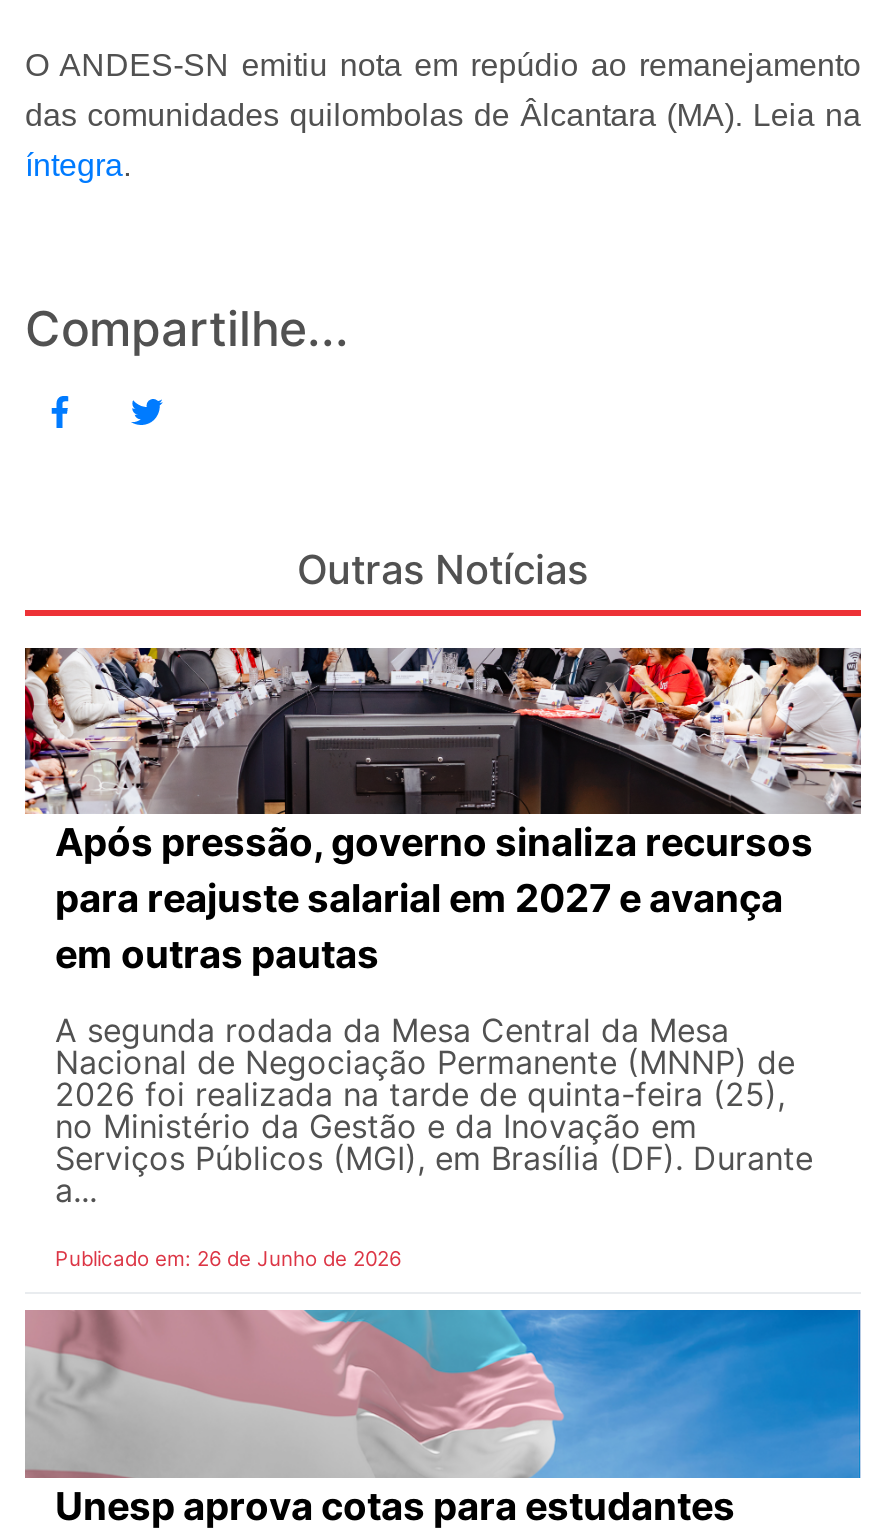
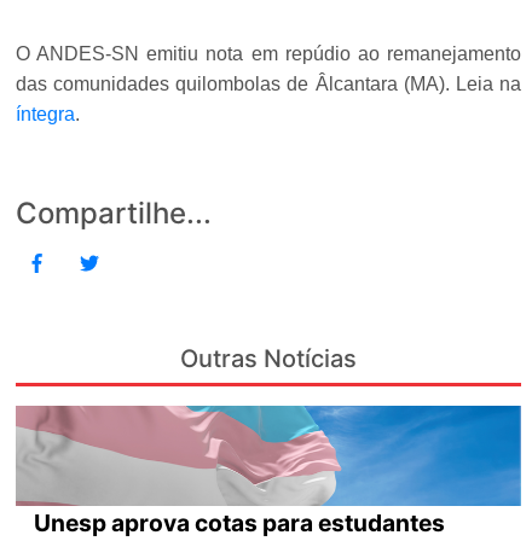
[23,646,863,1270] [image] | Após pressão, governo sinaliza recursos | para reajuste salarial em 2027 e avança | em outras pautas | A segunda rodada da Mesa Central da Mesa | Nacional de Negociação Permanente (MNNP) de | 2026 foi realizada na tarde de quinta-feira (25), | no Ministério da Gestão e da Inovação em | Serviços Públicos (MGI), em Brasília (DF). Durante | a... | Publicado em: 26 de Junho de 2026 -> none

